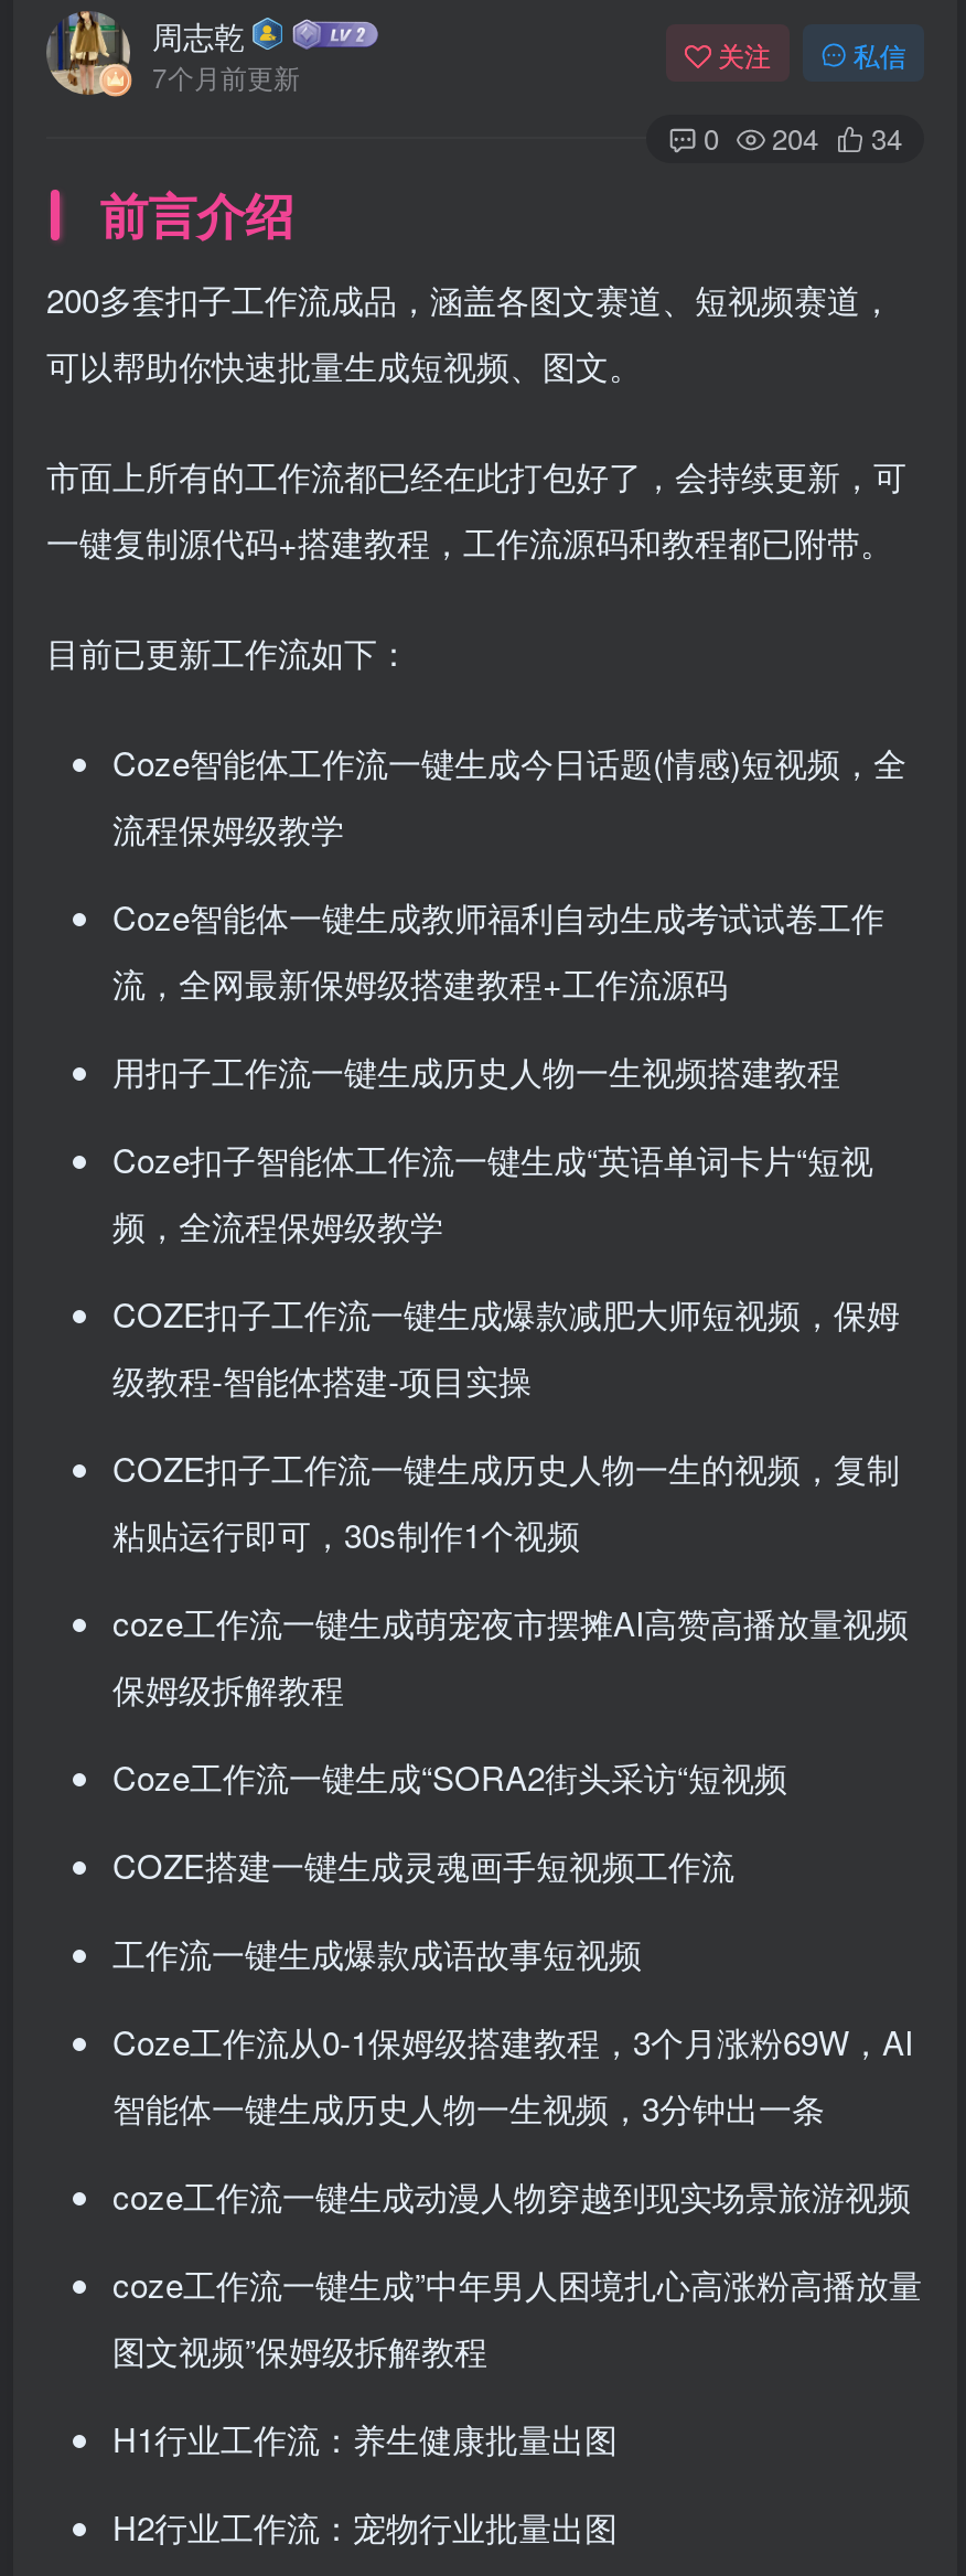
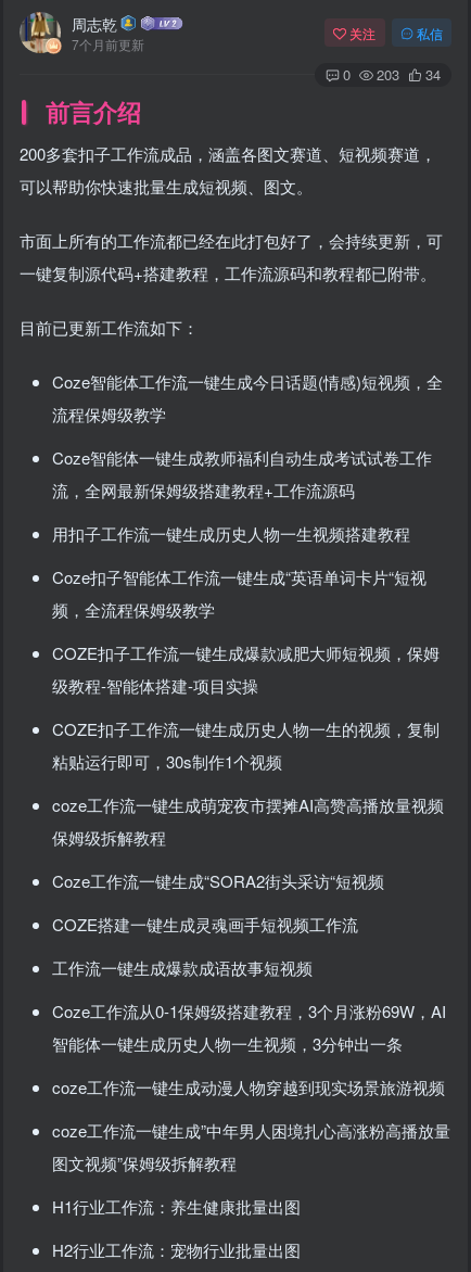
[704,117,902,159] 0 204 34 -> [343,64,441,85] 0 203 34

